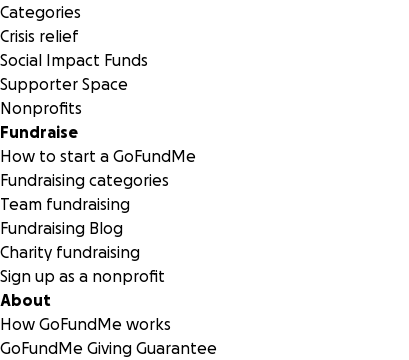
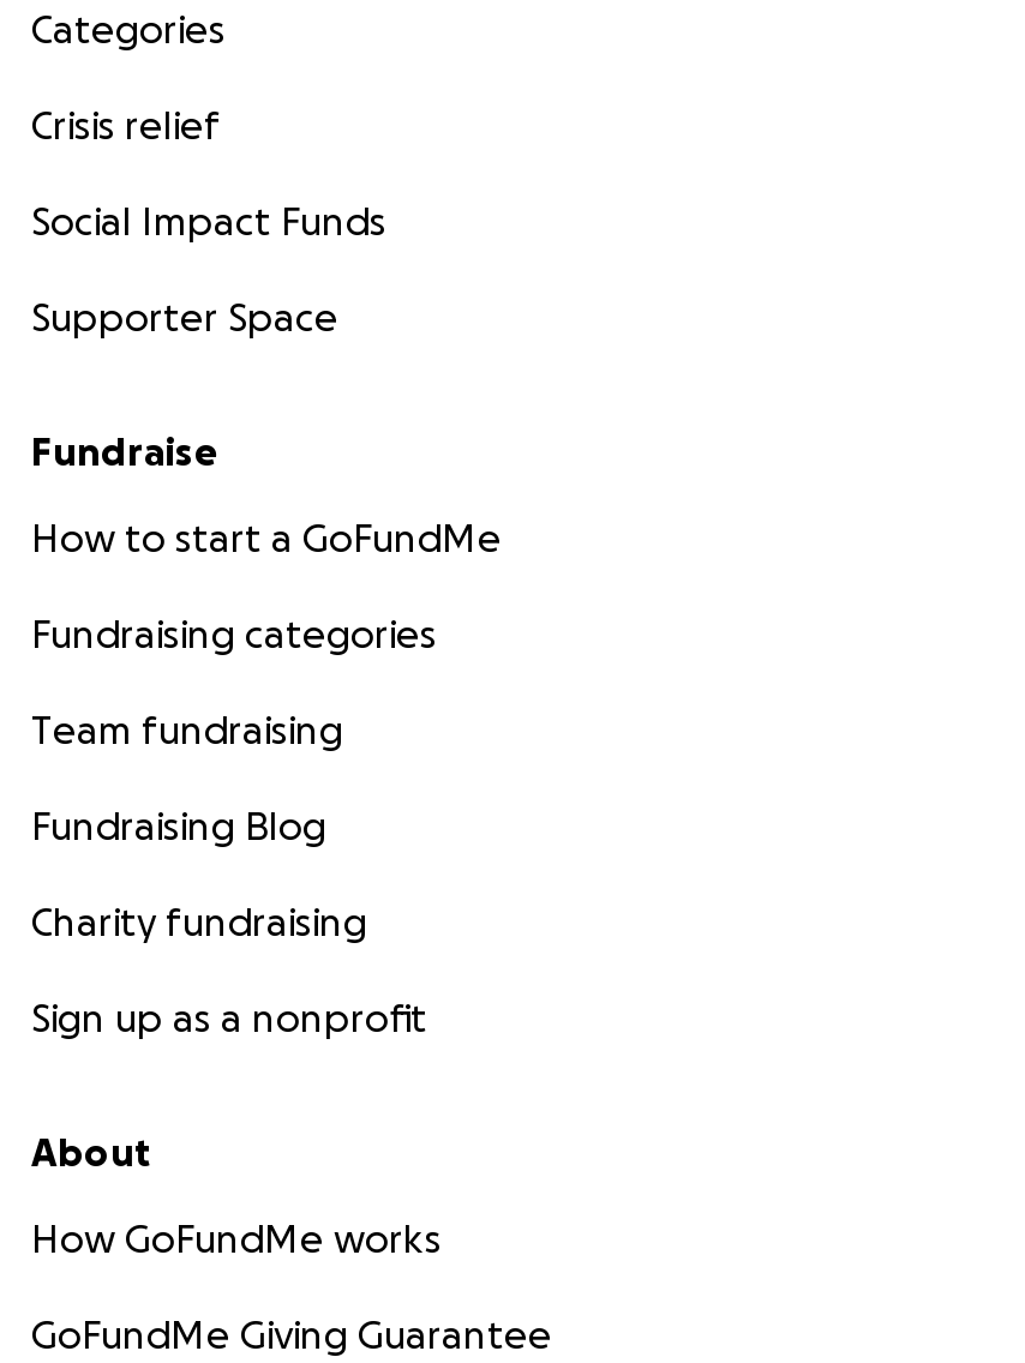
[0,99,82,117] Nonprofits -> none

